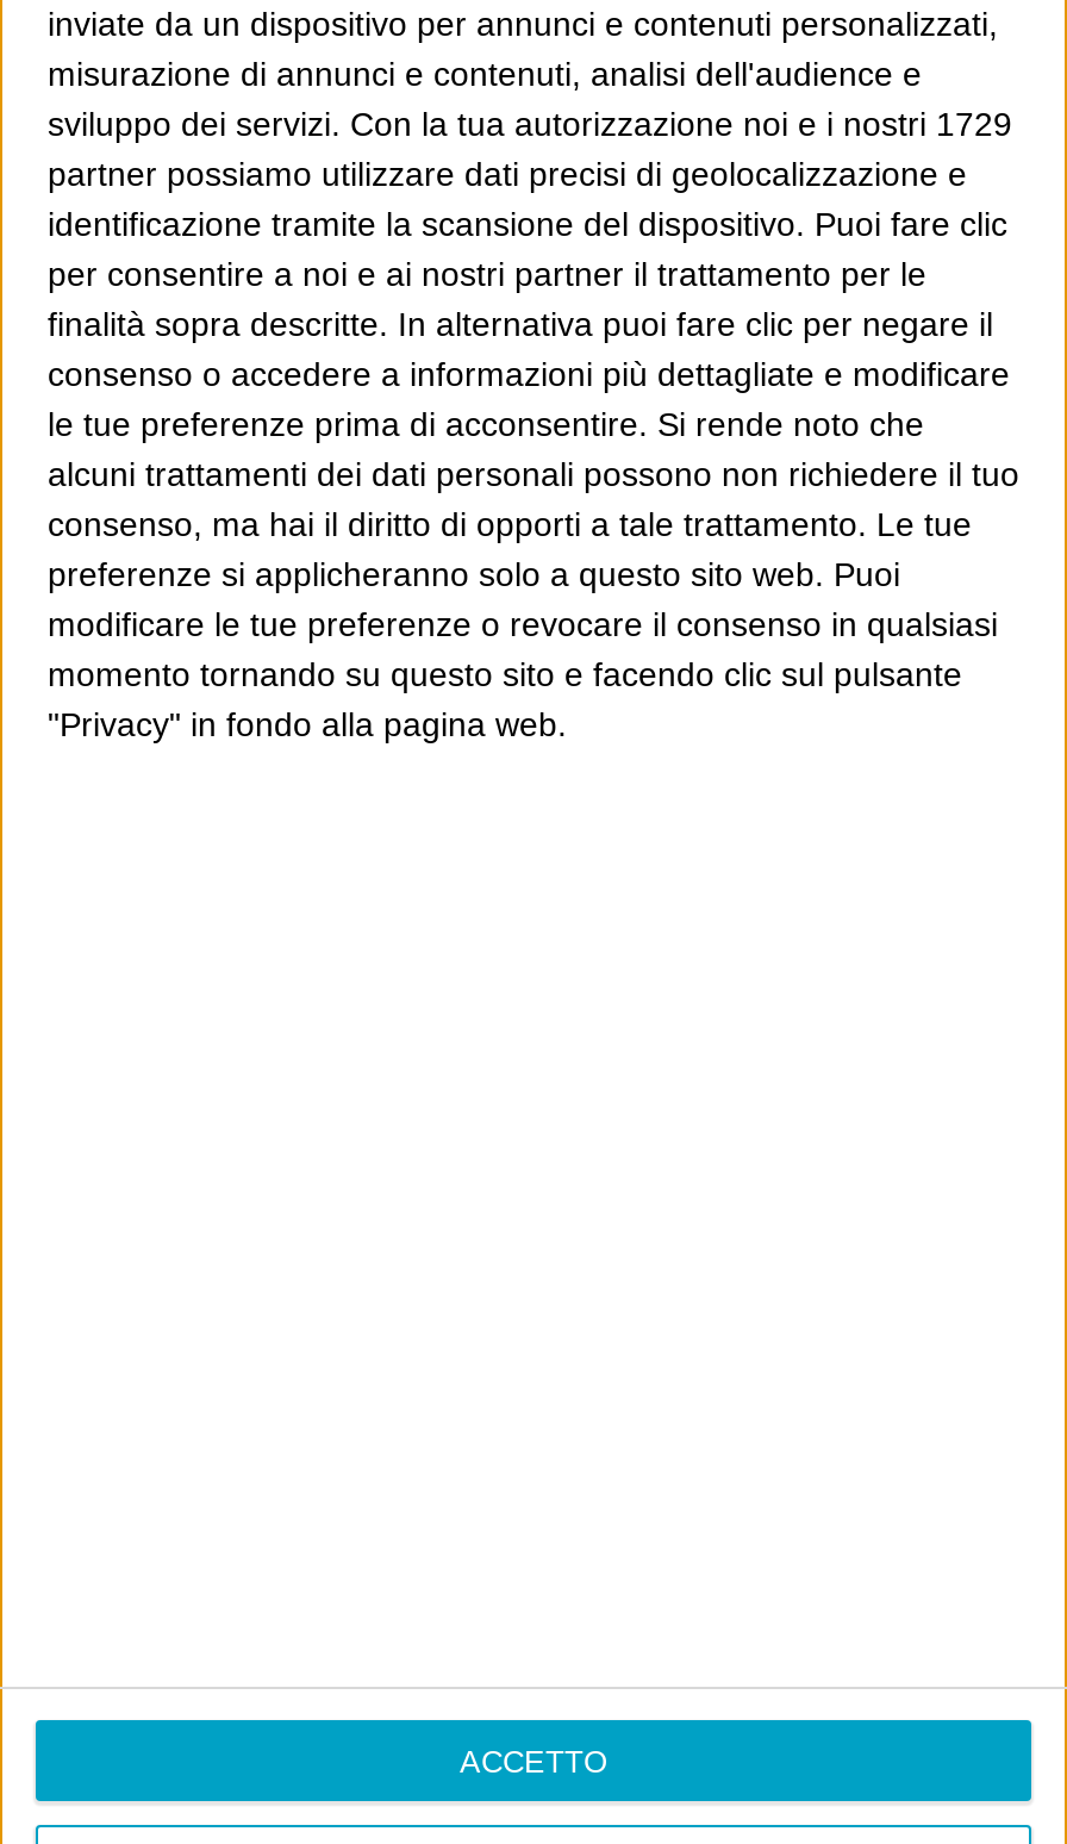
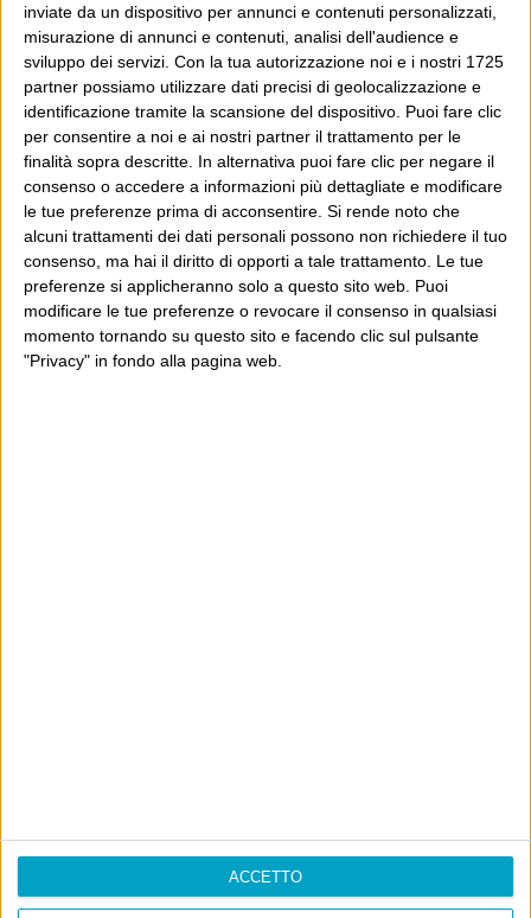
[48,106,1012,144] sviluppo dei servizi. Con la tua autorizzazione noi e i nostri 1729 -> [24,53,504,72] sviluppo dei servizi. Con la tua autorizzazione noi e i nostri 1725

